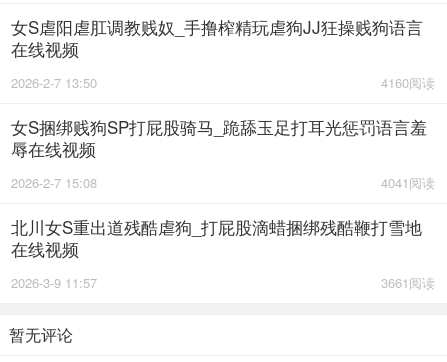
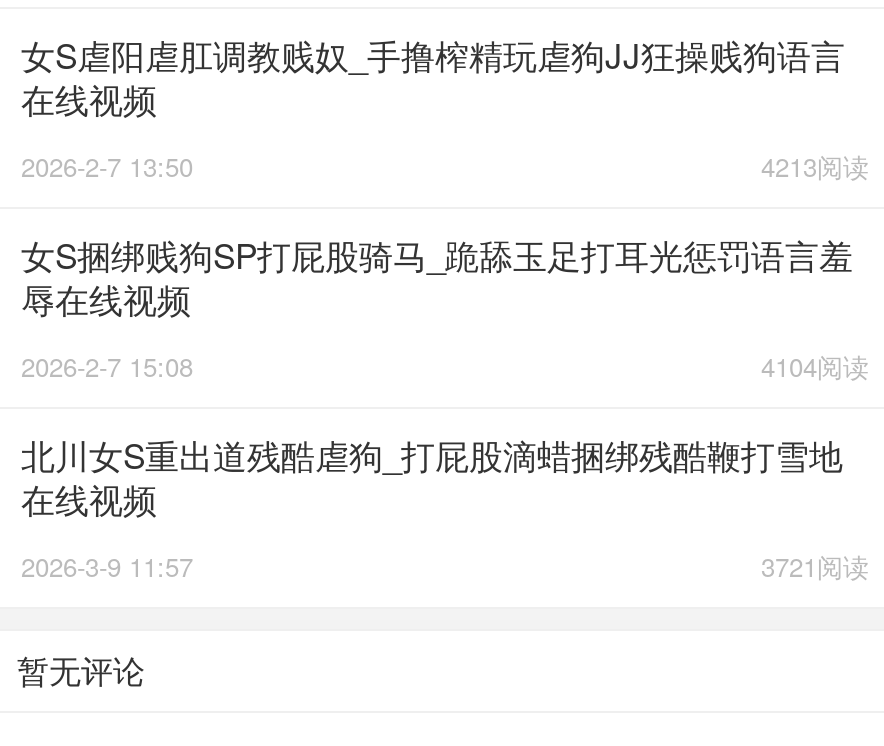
[381,73,435,92] 4160阅读 -> [761,148,869,186] 4213阅读
[381,173,435,192] 4041阅读 -> [761,348,869,386] 4104阅读
[381,273,435,292] 3661阅读 -> [761,548,869,586] 3721阅读

